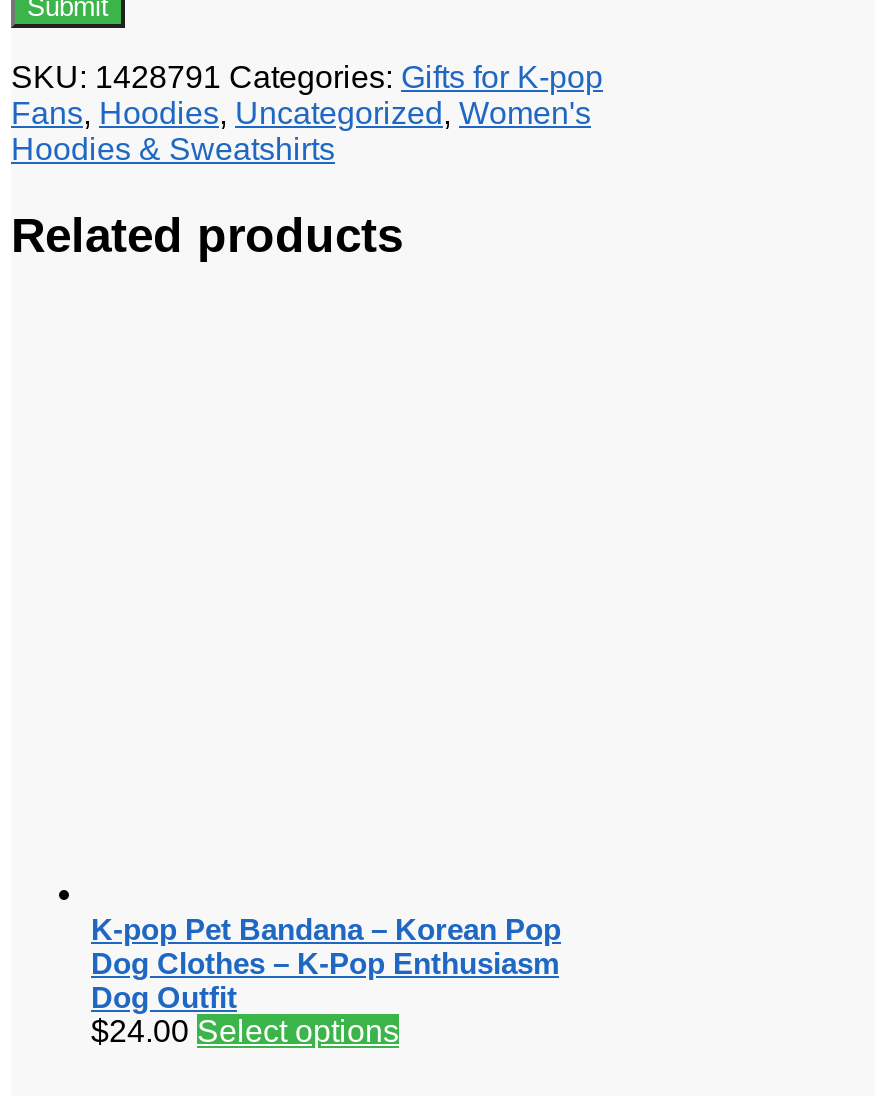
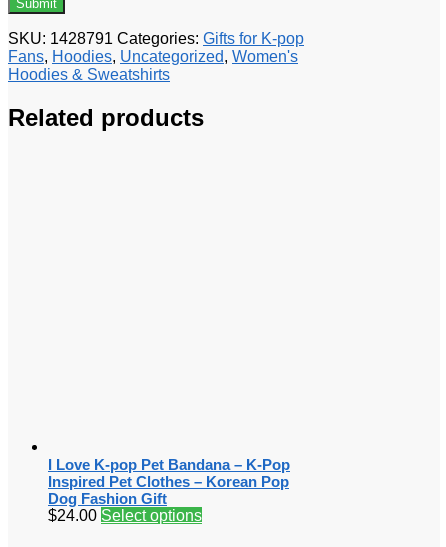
[91,911,561,1013] K-pop Pet Bandana – Korean Pop | Dog Clothes – K-Pop Enthusiasm | Dog Outfit -> [48,456,290,507] I Love K-pop Pet Bandana – K-Pop | Inspired Pet Clothes – Korean Pop | Dog Fashion Gift

